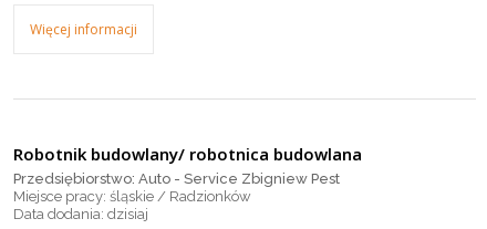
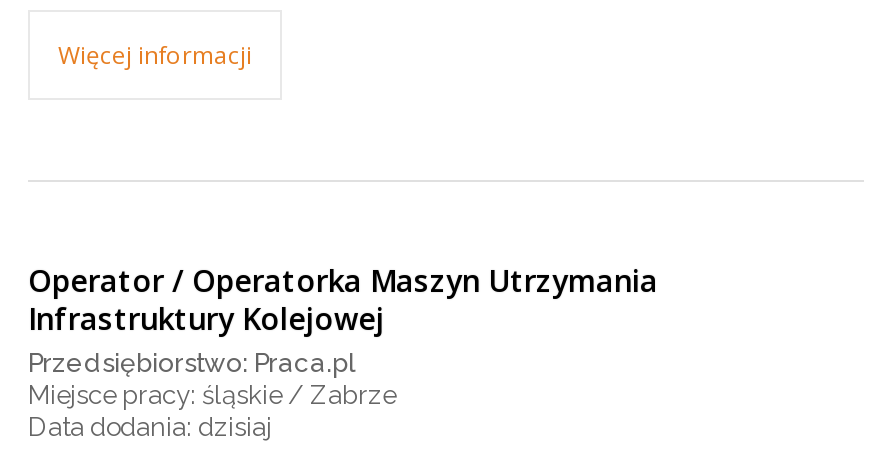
[13,143,362,205] Robotnik budowlany/ robotnica budowlana | Przedsiębiorstwo: Auto - Service Zbigniew Pest | Miejsce pracy: śląskie / Radzionków -> [28,260,658,410] Operator / Operatorka Maszyn Utrzymania | Infrastruktury Kolejowej | Przedsiębiorstwo: Praca.pl | Miejsce pracy: śląskie / Zabrze

